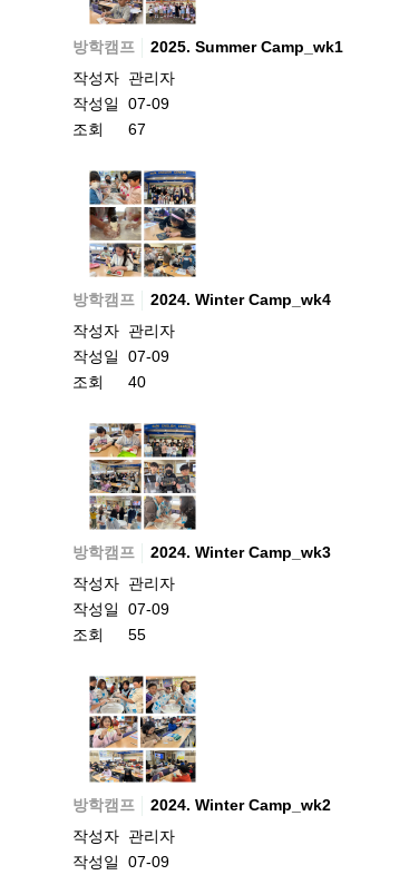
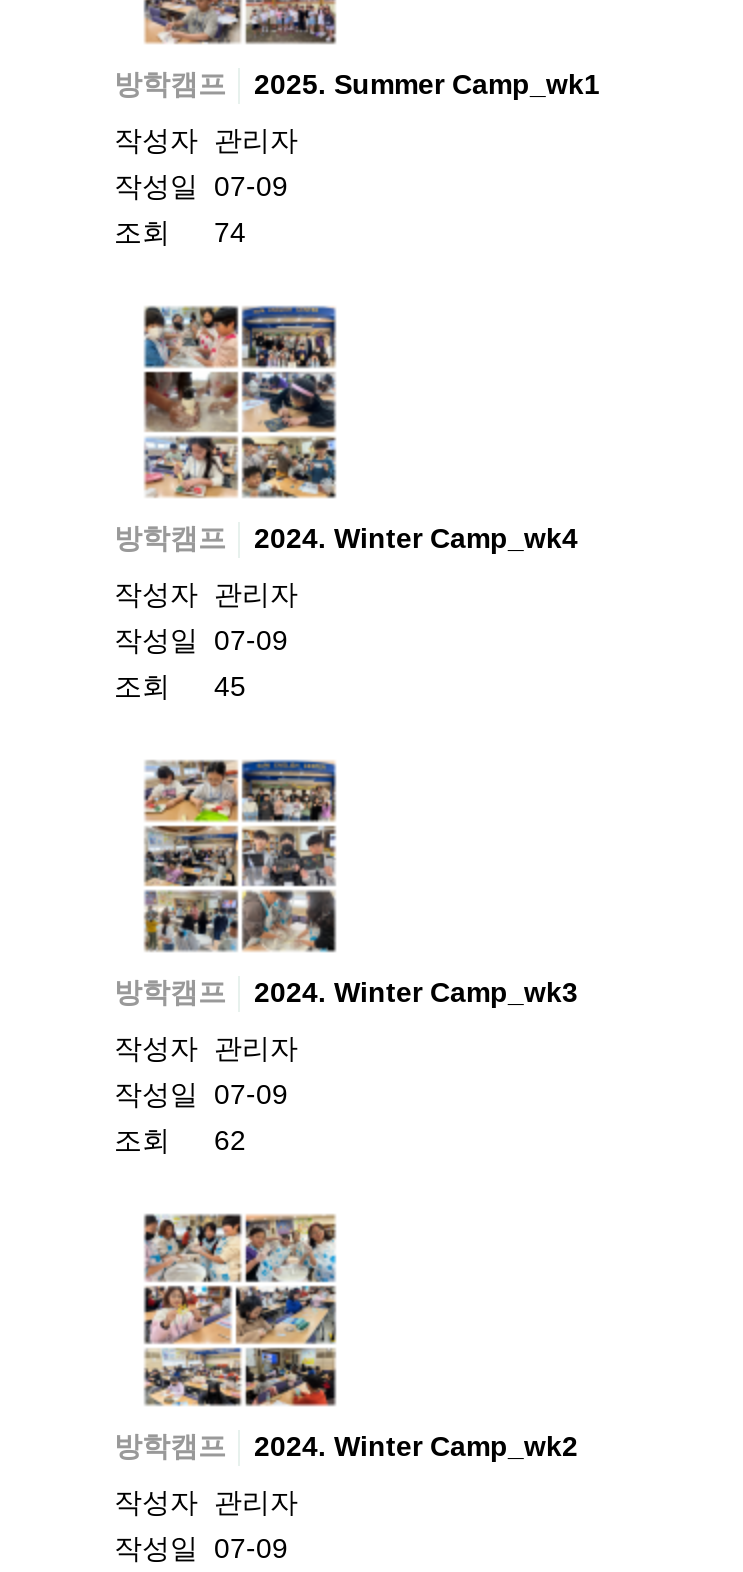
[72,120,146,137] 조회 67 -> [114,215,246,247] 조회 74
[72,372,146,390] 조회 40 -> [114,669,246,701] 조회 45
[72,625,146,643] 조회 55 -> [114,1123,246,1155] 조회 62

